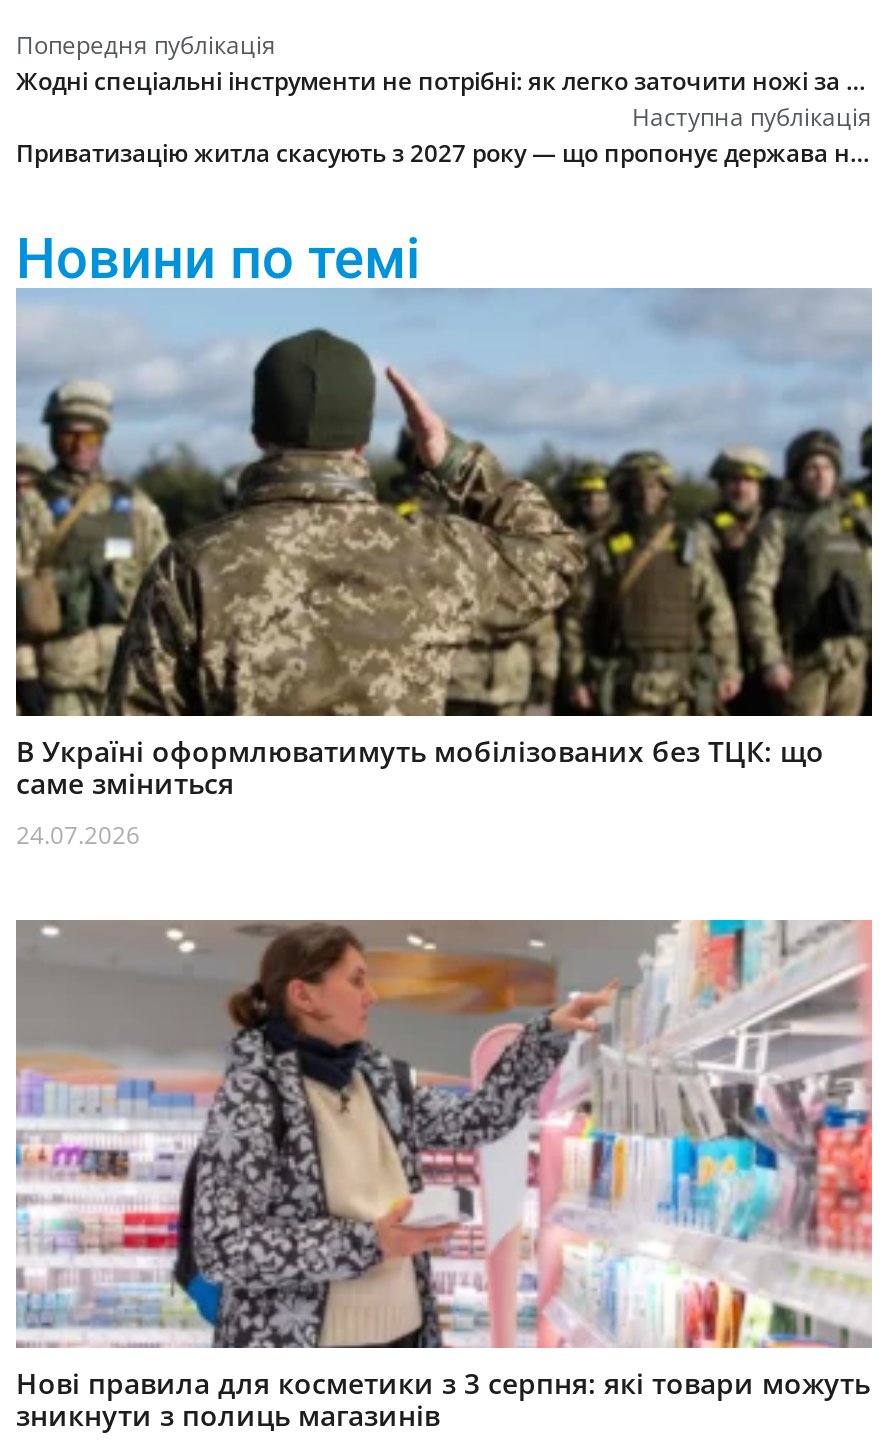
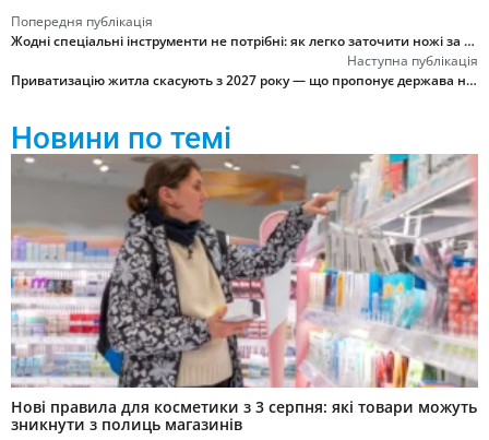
[14,288,874,852] [image] | В Україні оформлюватимуть мобілізованих без ТЦК: що | саме зміниться | 24.07.2026 -> none

